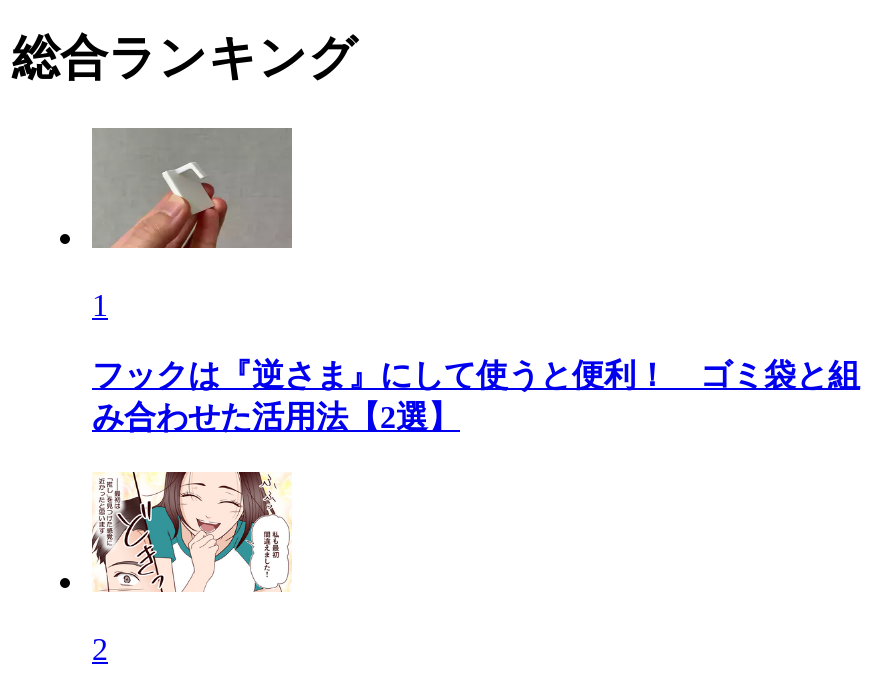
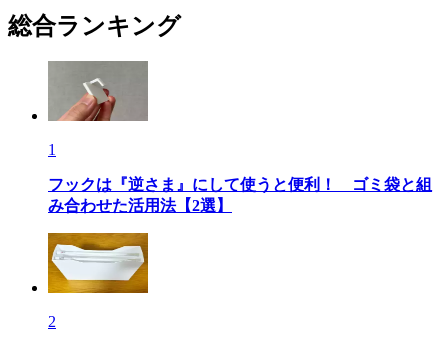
[90,470,292,592] [image] -> [47,232,149,294] [image]

